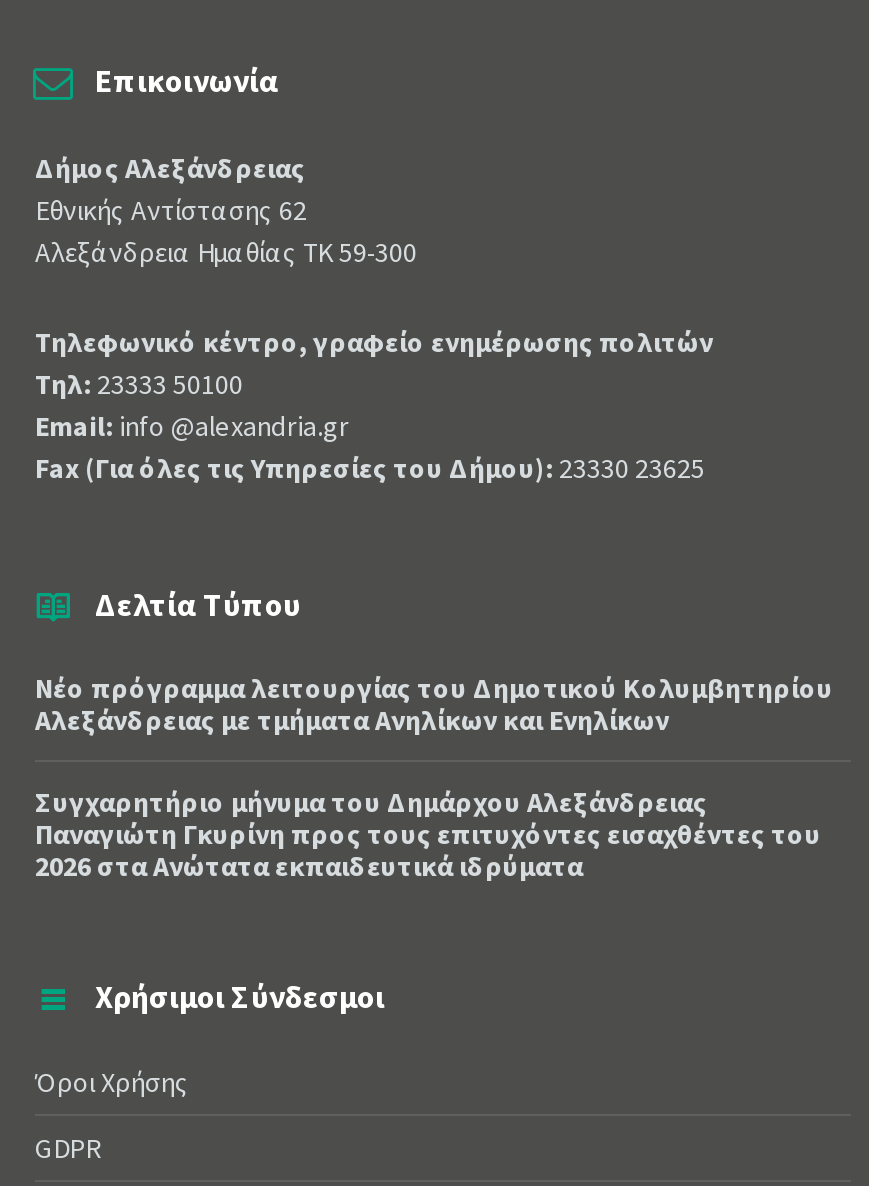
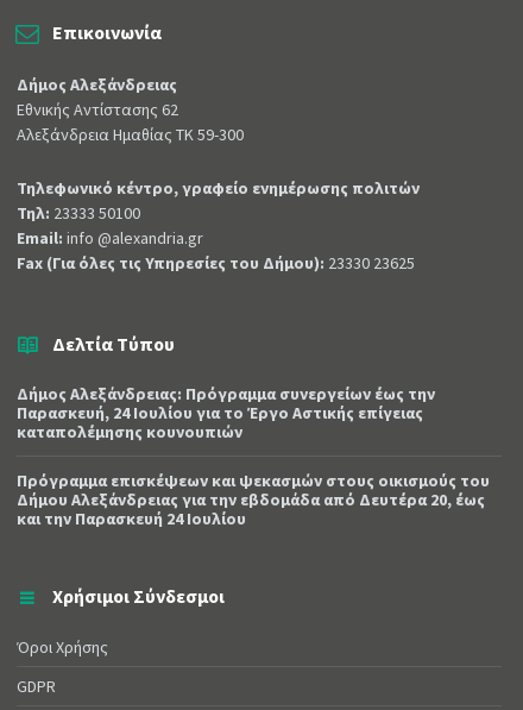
[35,670,833,738] Νέο πρόγραμμα λειτουργίας του Δημοτικού Κολυμβητηρίου | Αλεξάνδρειας με τμήματα Ανηλίκων και Ενηλίκων -> [17,383,435,443] Δήμος Αλεξάνδρειας: Πρόγραμμα συνεργείων έως την | Παρασκευή, 24 Ιουλίου για το Έργο Αστικής επίγειας | καταπολέμησης κουνουπιών
[35,784,821,884] Συγχαρητήριο μήνυμα του Δημάρχου Αλεξάνδρειας | Παναγιώτη Γκυρίνη προς τους επιτυχόντες εισαχθέντες του | 2026 στα Ανώτατα εκπαιδευτικά ιδρύματα -> [17,470,490,529] Πρόγραμμα επισκέψεων και ψεκασμών στους οικισμούς του | Δήμου Αλεξάνδρειας για την εβδομάδα από Δευτέρα 20, έως | και την Παρασκευή 24 Ιουλίου

